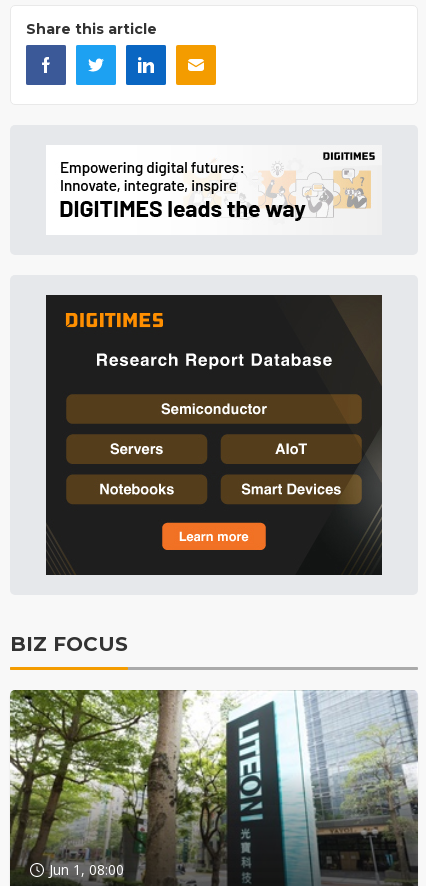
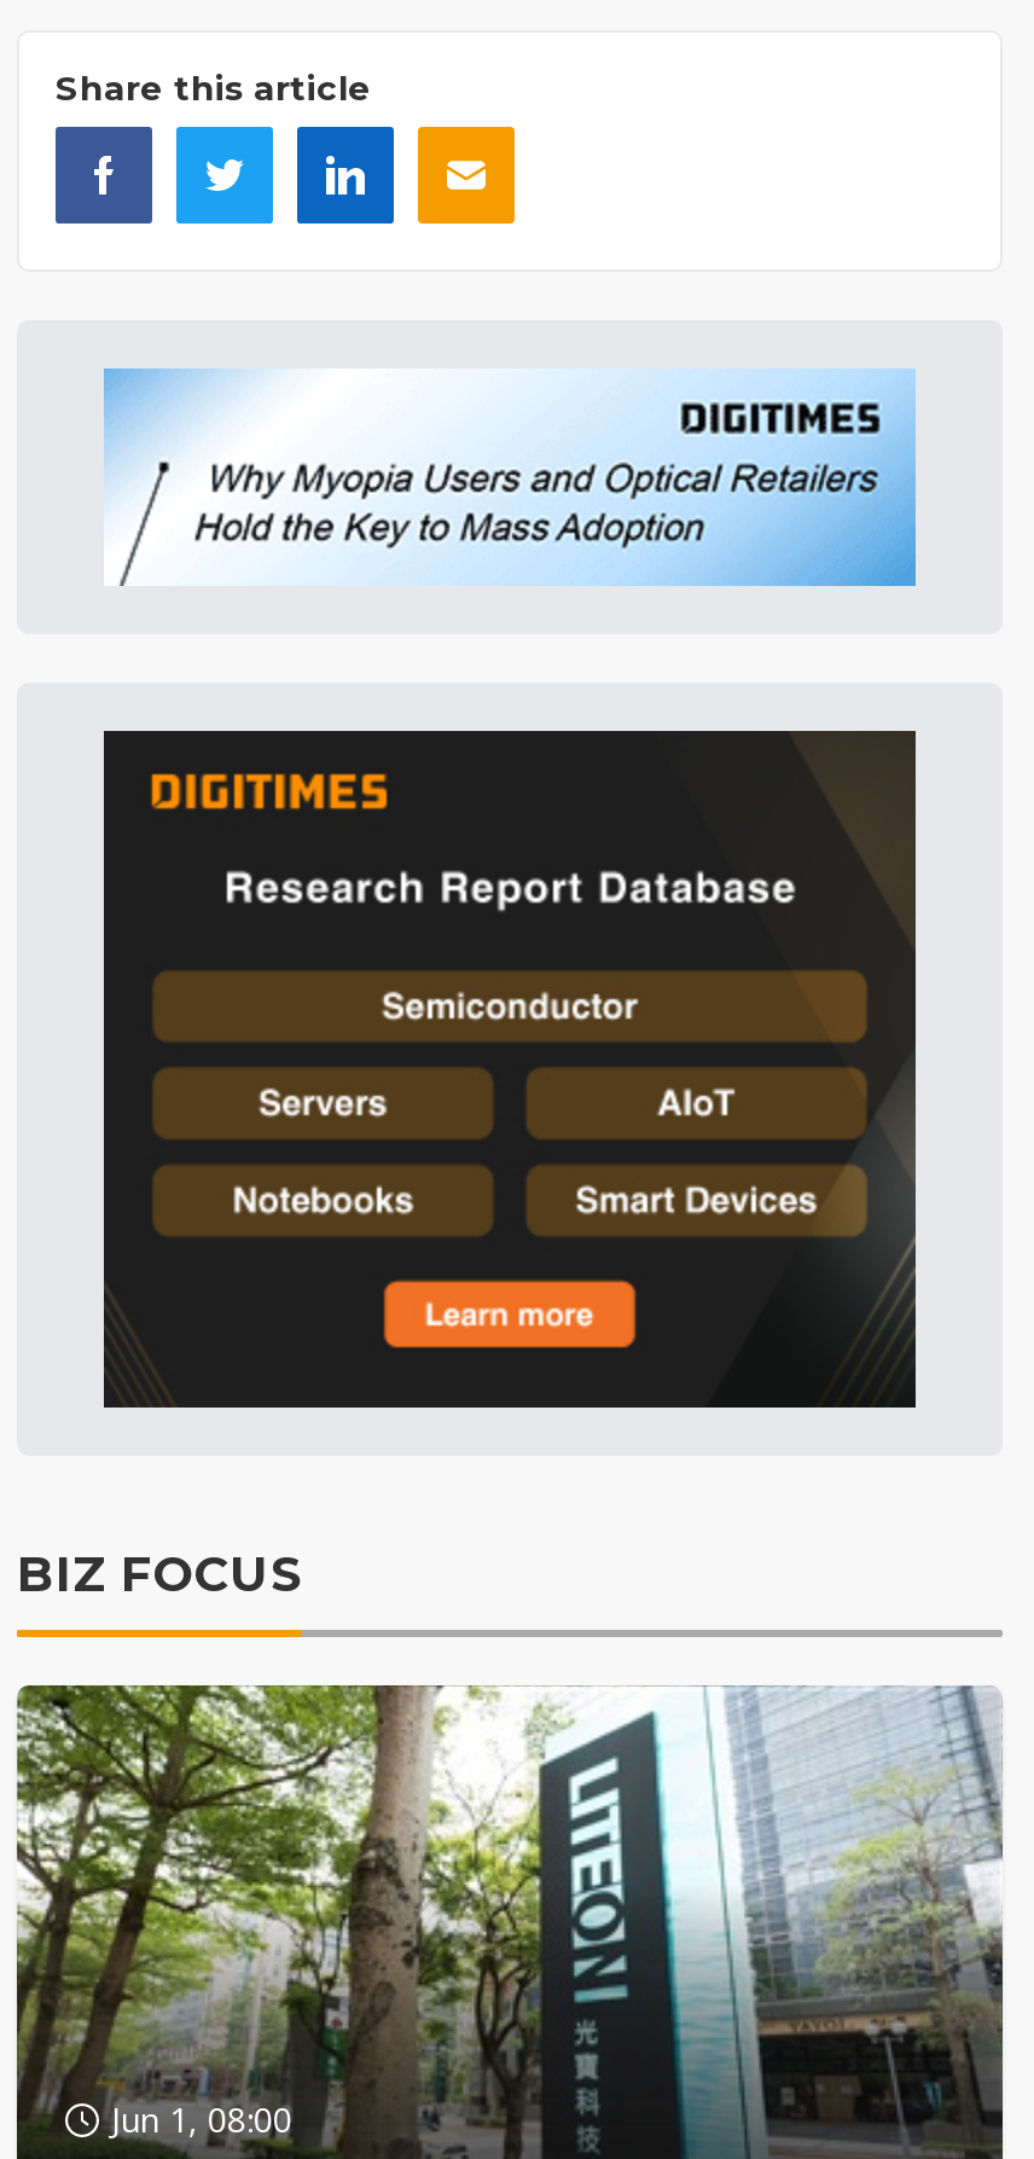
[46,145,382,235] [image] -> [101,366,918,588] [image]

